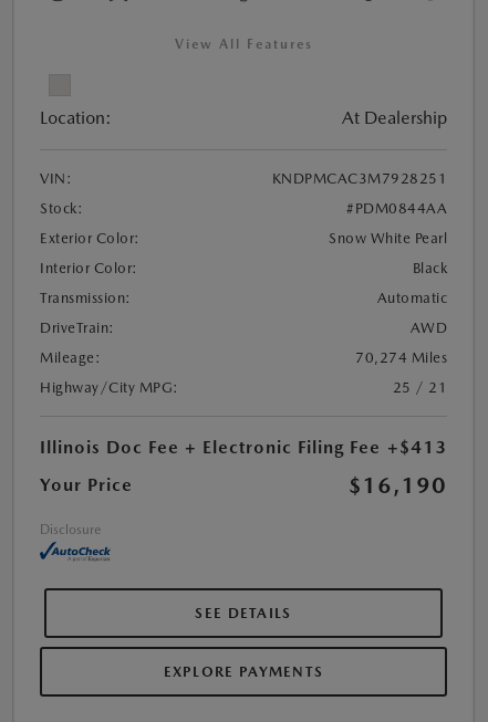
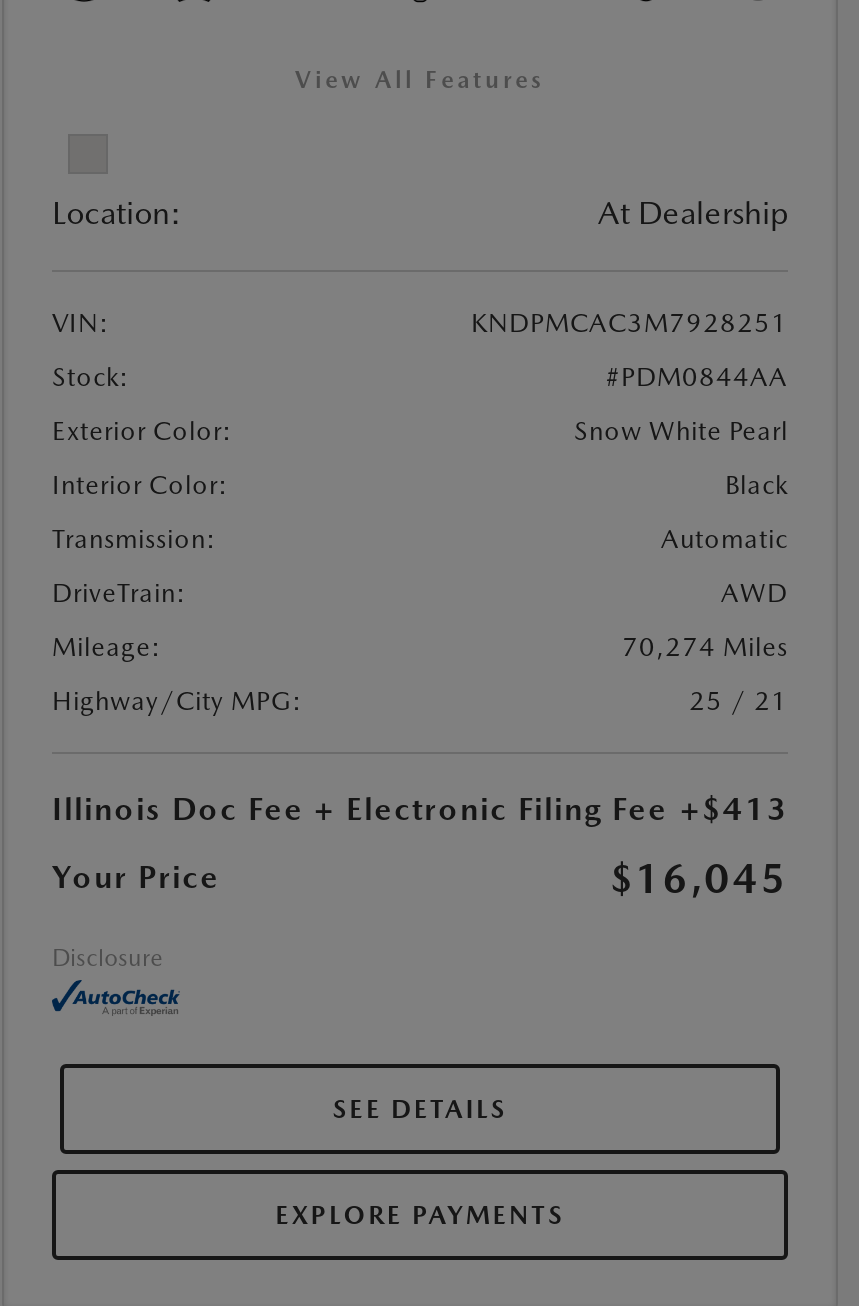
[349,472,447,499] $16,190 -> [610,854,788,902] $16,045

